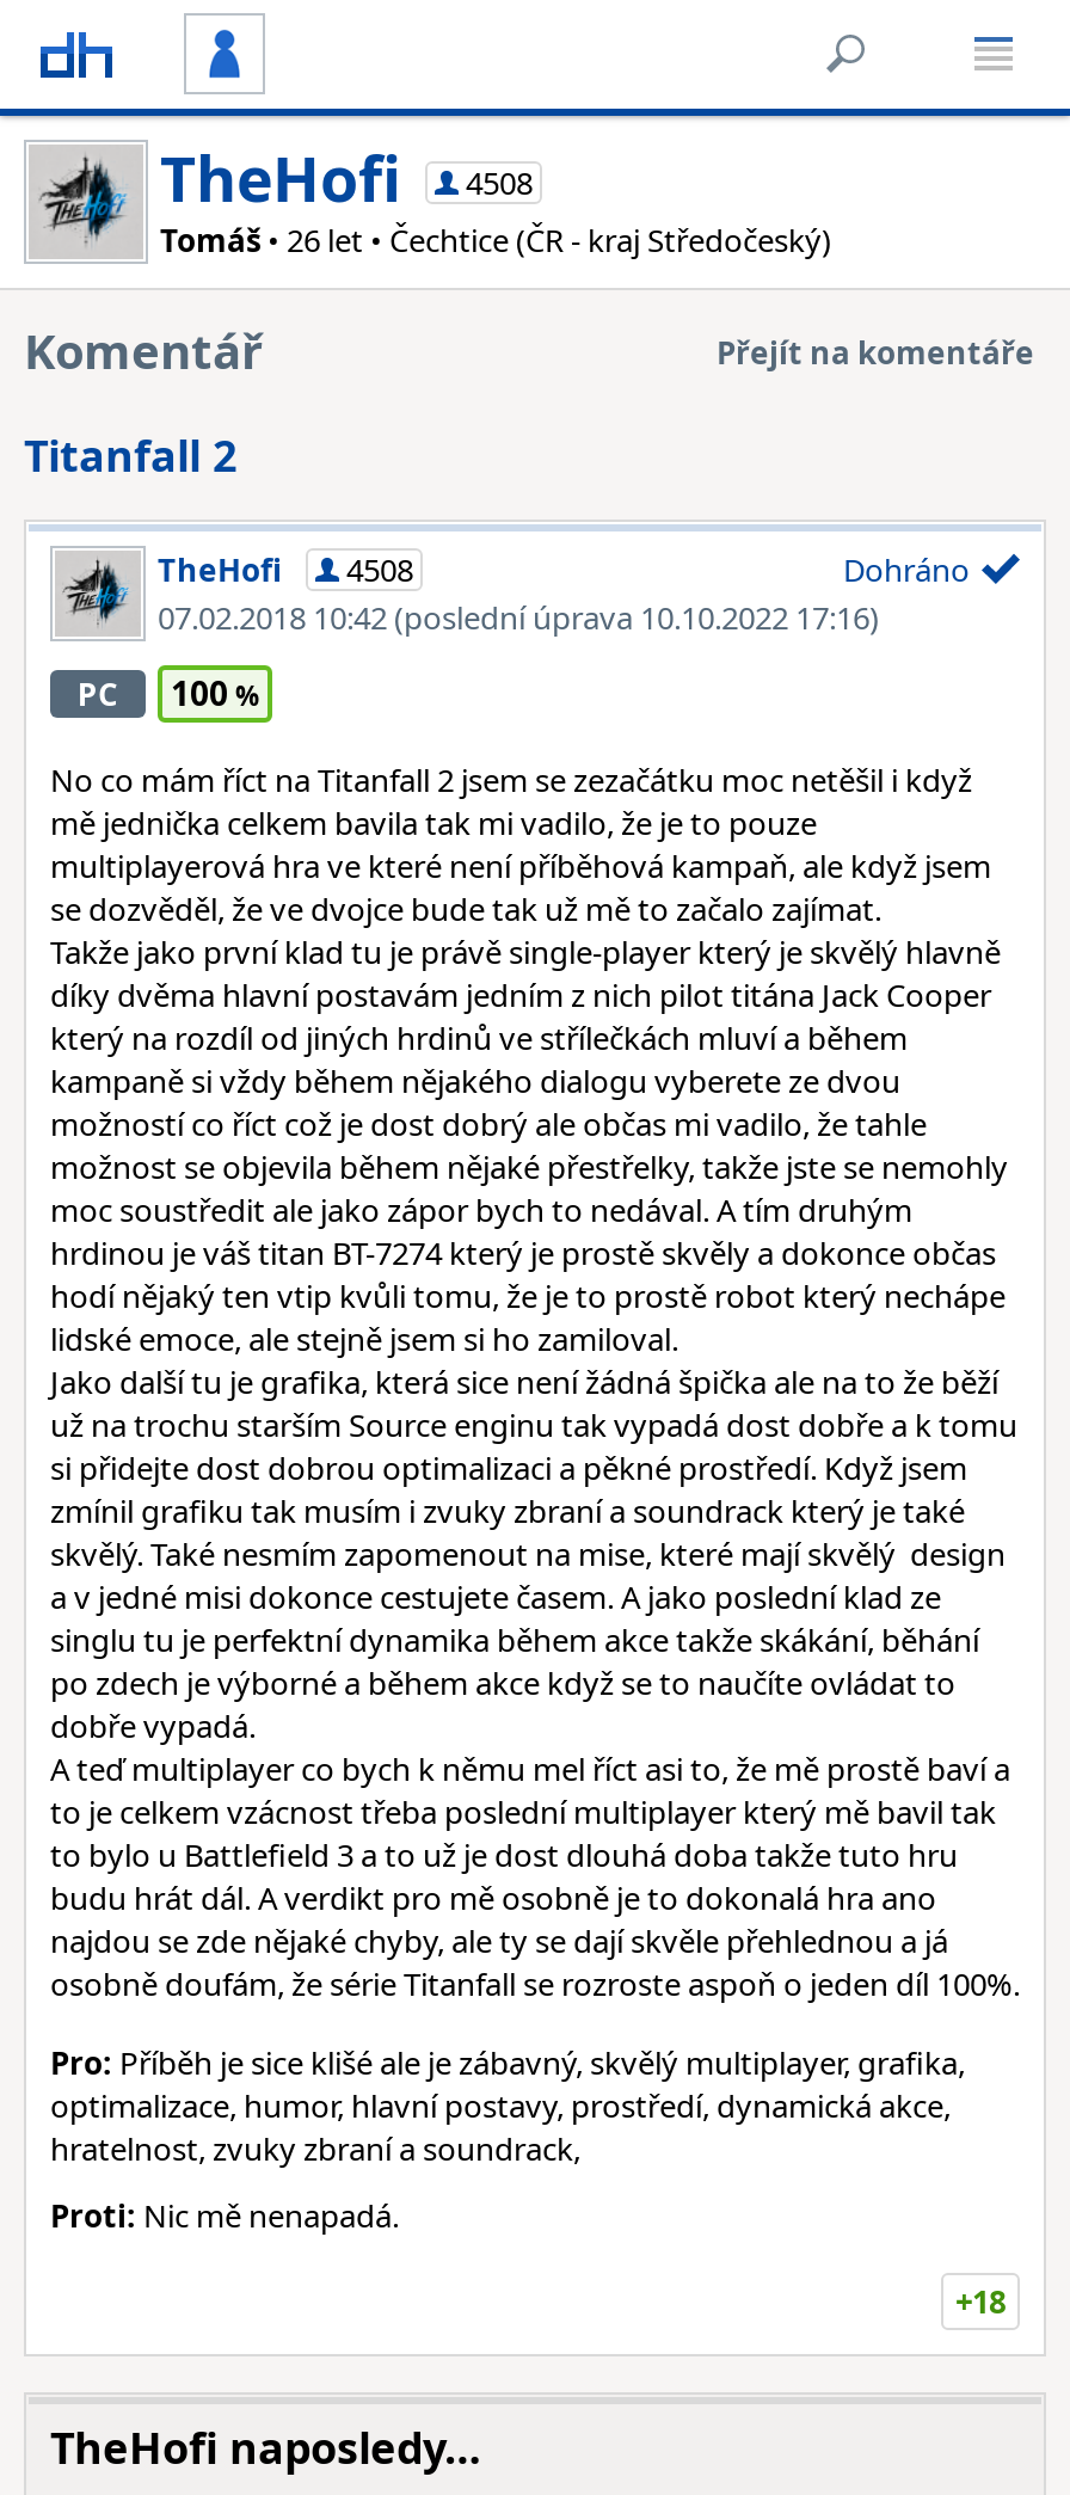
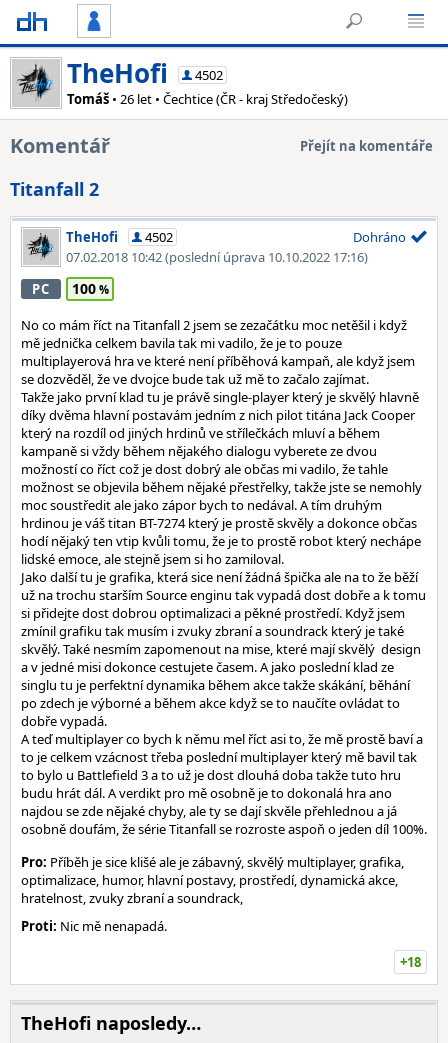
[160,135,533,221] TheHofi 4508 -> [67,55,223,91] TheHofi 4502
[158,548,413,591] TheHofi 4508 -> [66,228,173,246] TheHofi 4502

